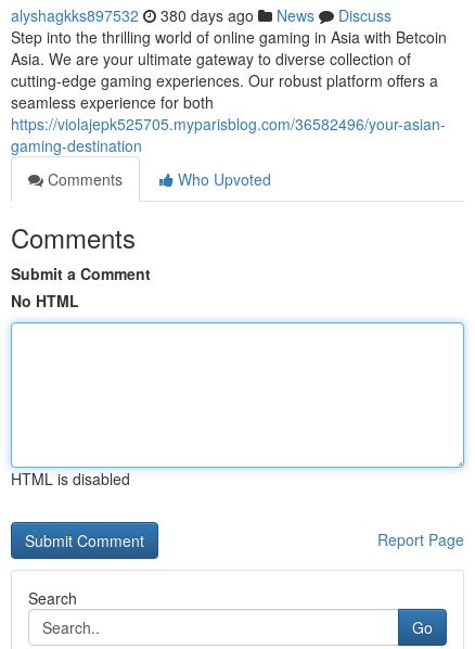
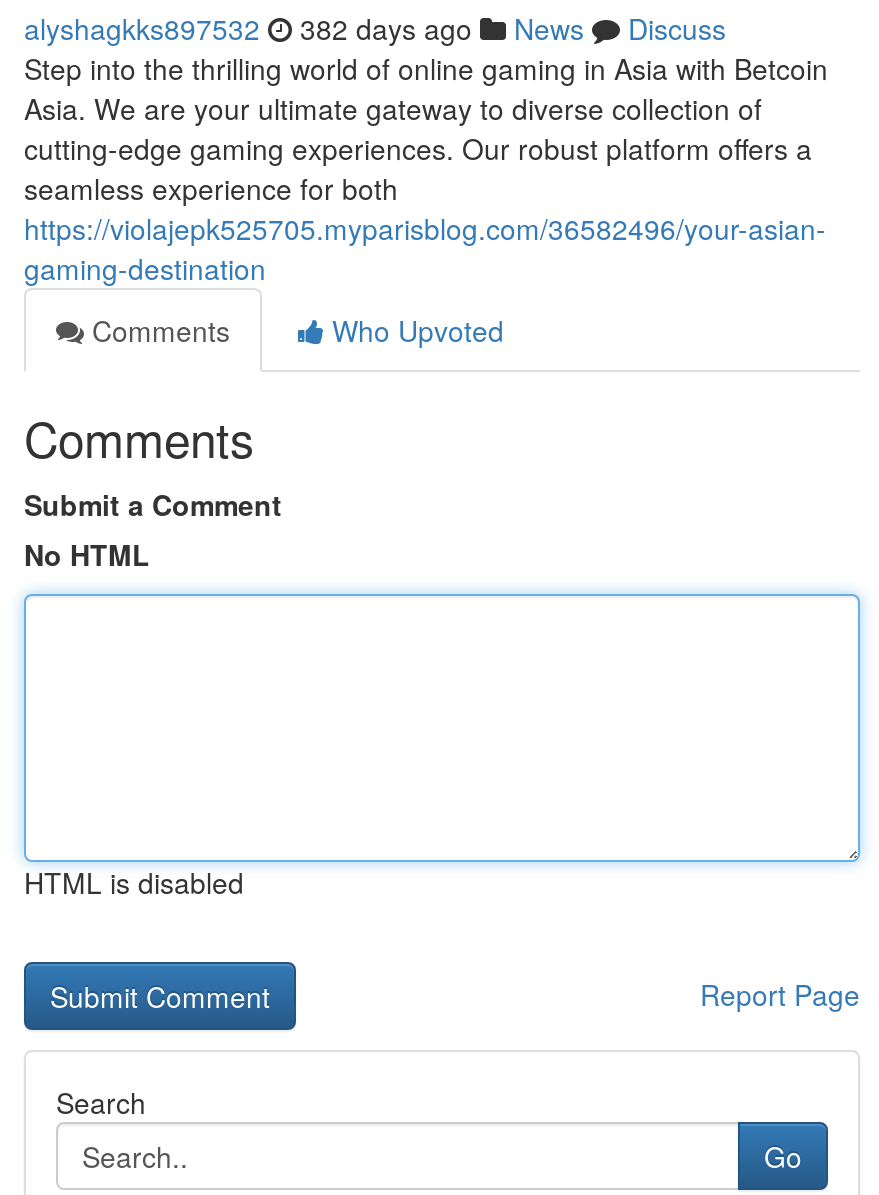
[11,4,391,26] alyshagkks897532 380 days ago News Discuss -> [24,8,726,48] alyshagkks897532 382 days ago News Discuss

